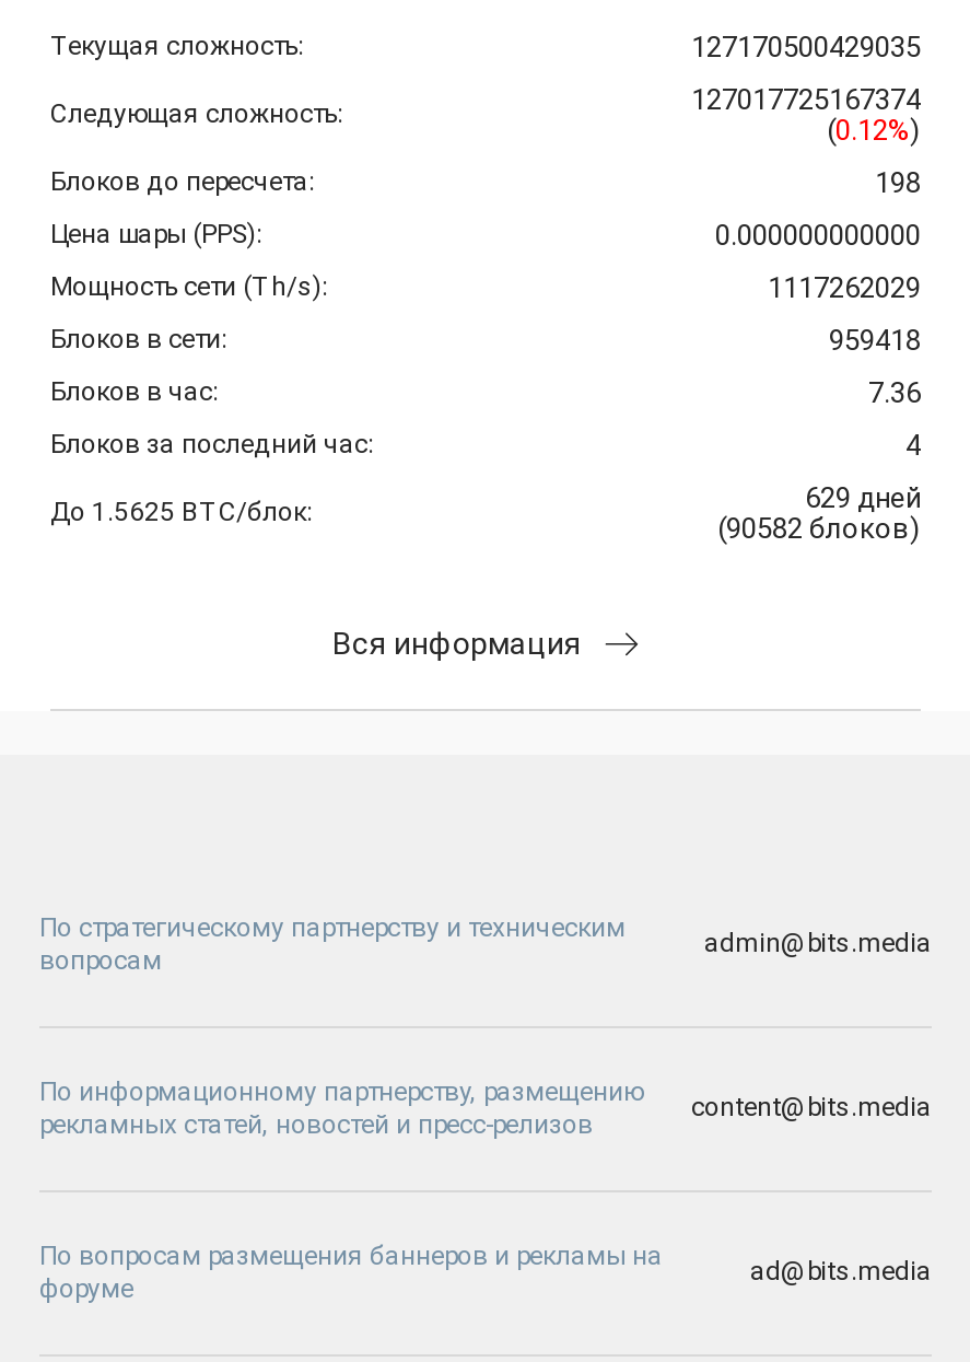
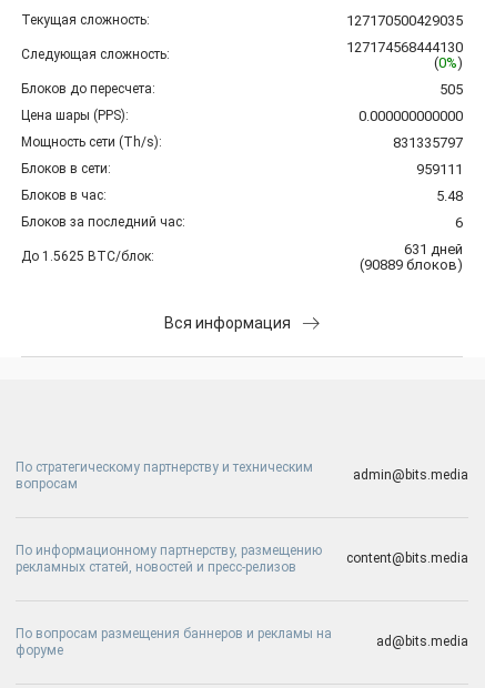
[691,84,921,117] 127017725167374 -> [346,39,463,56] 127174568444130
[827,115,921,147] (0.12%) -> [434,55,463,71] (0%)
[875,167,921,200] 198 -> [439,81,463,98] 505
[768,272,921,305] 1117262029 -> [393,135,463,151] 831335797
[829,325,921,358] 959418 -> [416,161,463,178] 959111
[868,377,921,410] 7.36 -> [436,188,463,205] 5.48
[905,430,921,463] 4 -> [455,215,463,231] 6
[805,482,921,515] 629 дней -> [404,241,463,258] 631 дней
[717,513,921,546] (90582 блоков) -> [360,257,463,273] (90889 блоков)

